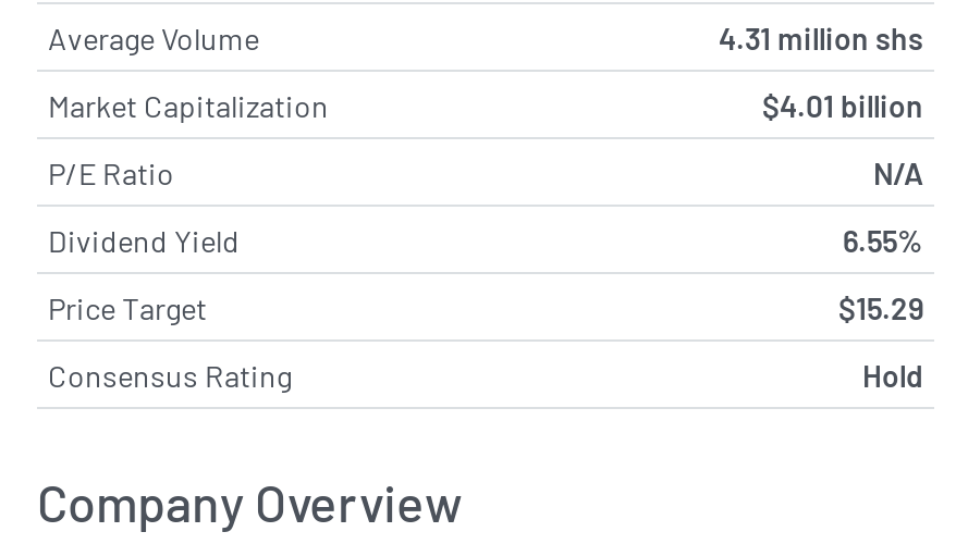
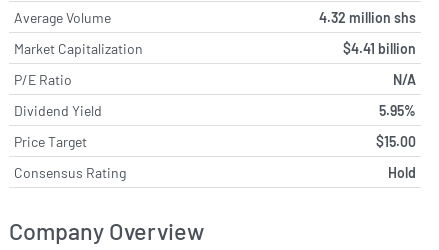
[719,20,923,57] 4.31 million shs -> [319,9,416,26] 4.32 million shs
[762,87,923,124] $4.01 billion -> [343,40,416,57] $4.41 billion
[843,222,923,259] 6.55% -> [379,102,416,119] 5.95%
[838,289,923,326] $15.29 -> [376,133,416,150] $15.00

